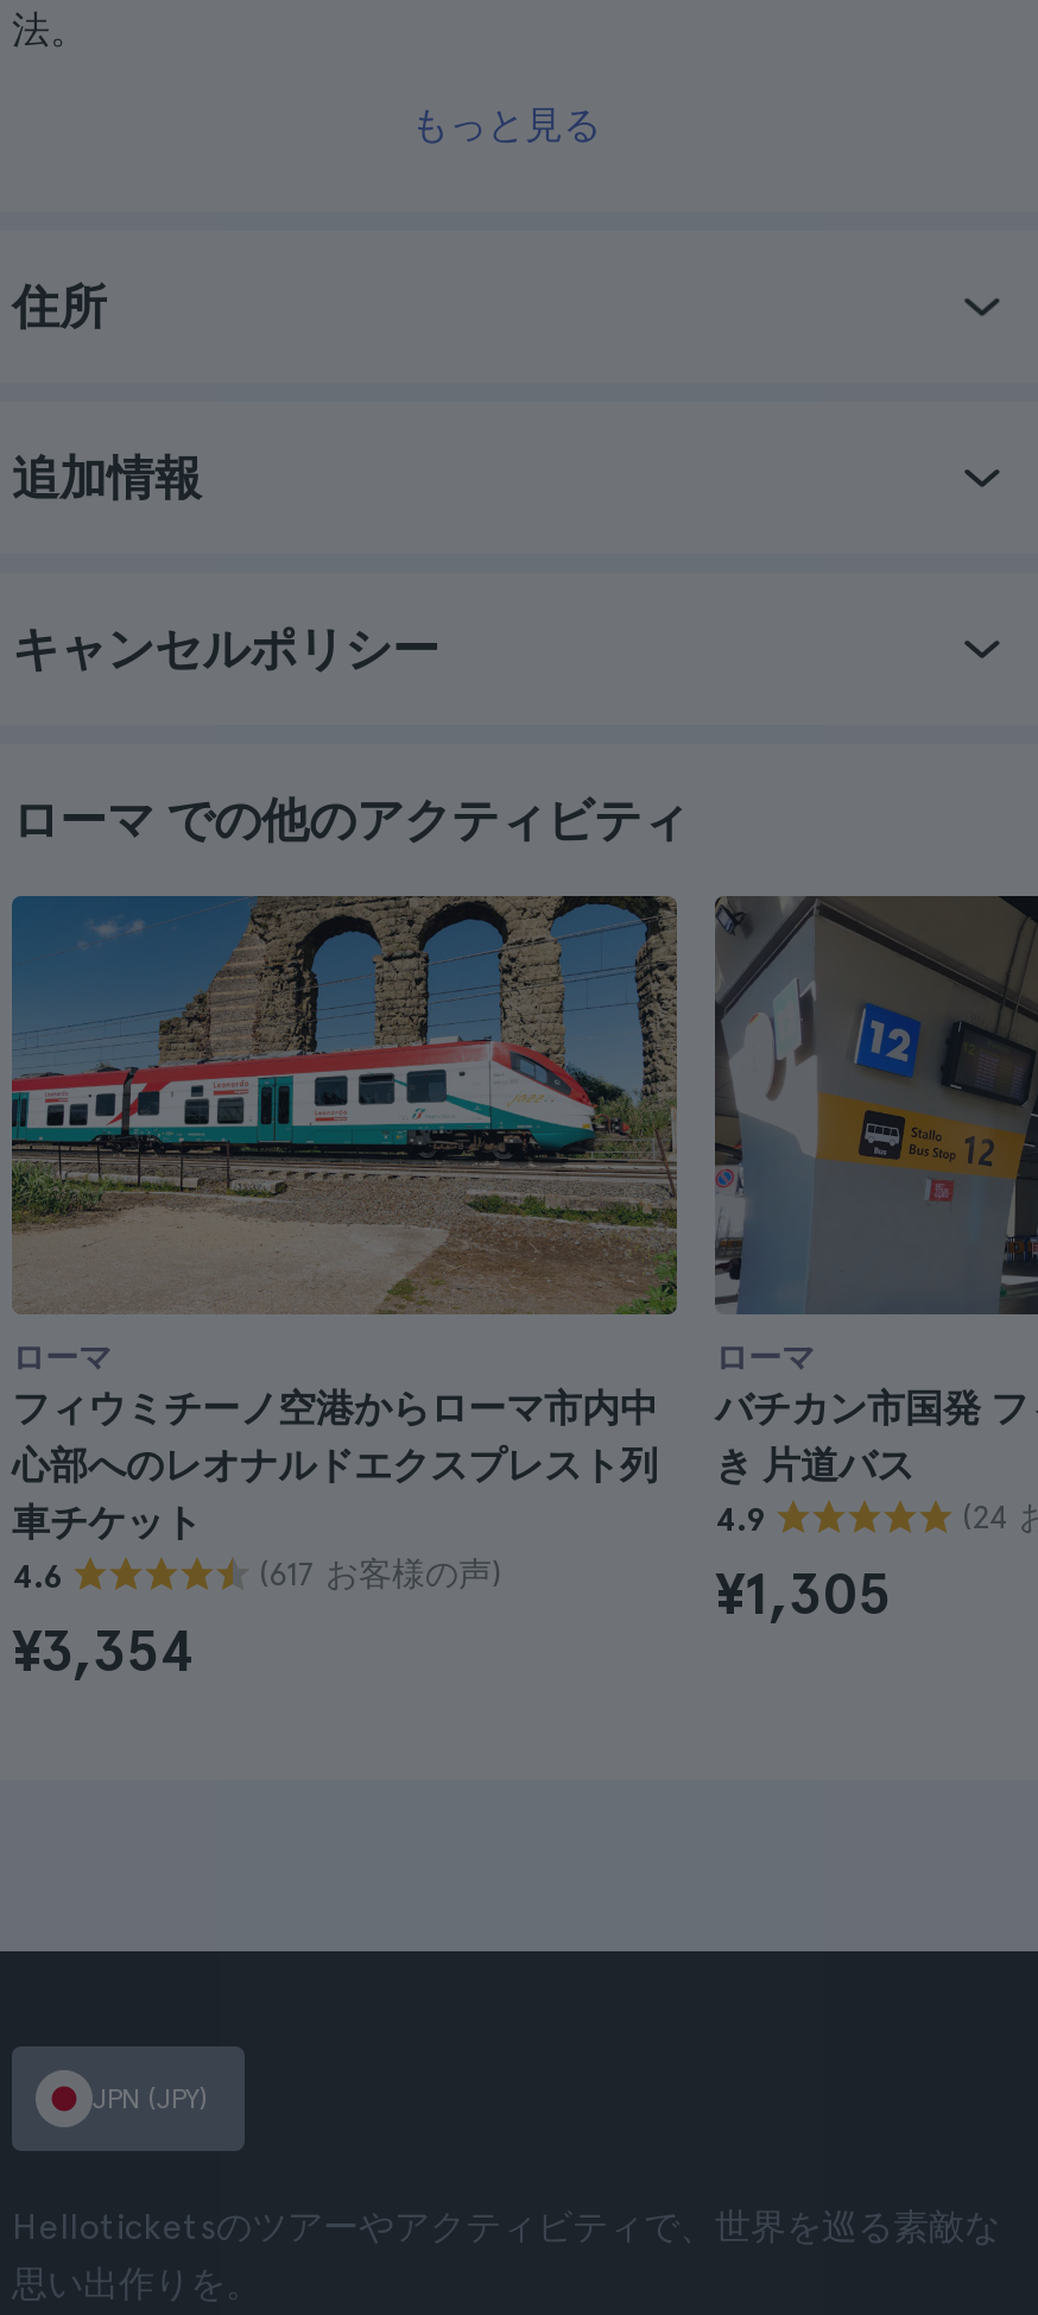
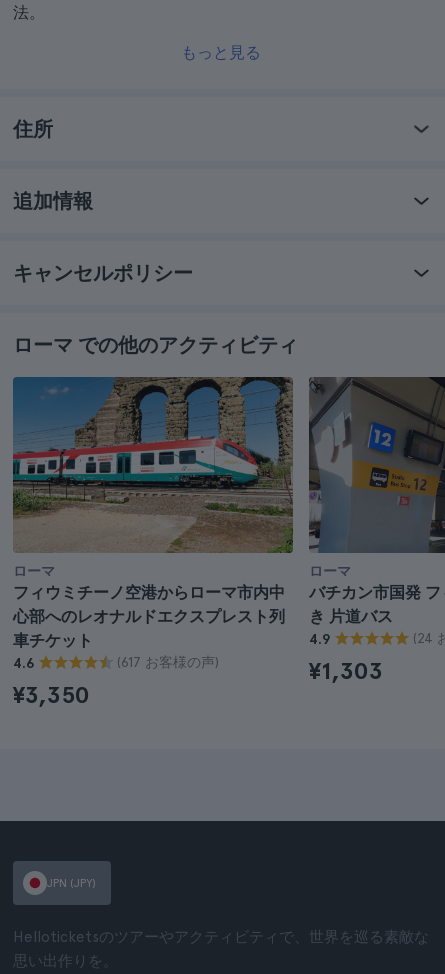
[715,1559,891,1628] ¥1,305 -> [309,656,383,685] ¥1,303
[12,1616,192,1685] ¥3,354 -> [13,680,90,709] ¥3,350

